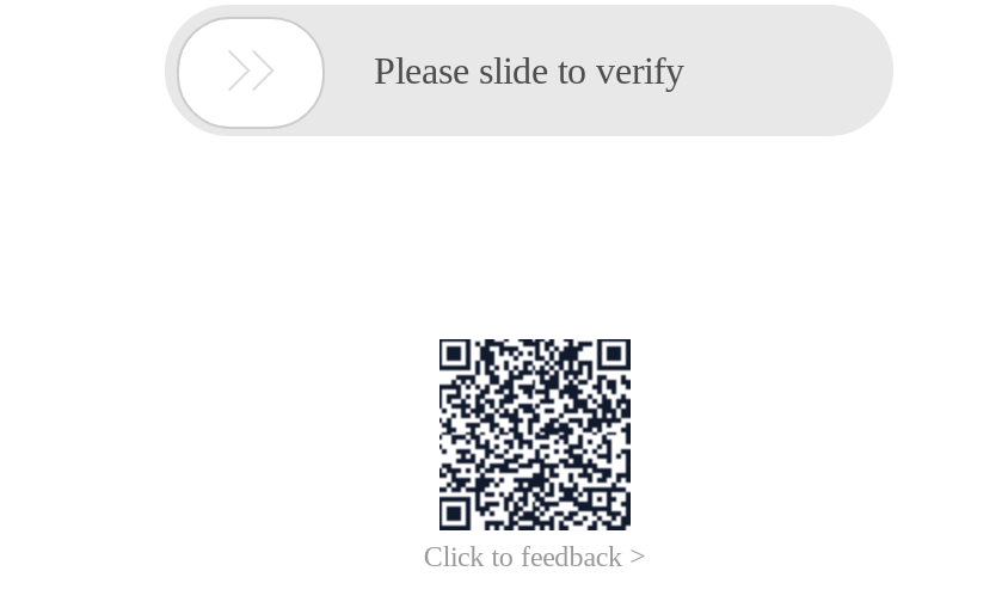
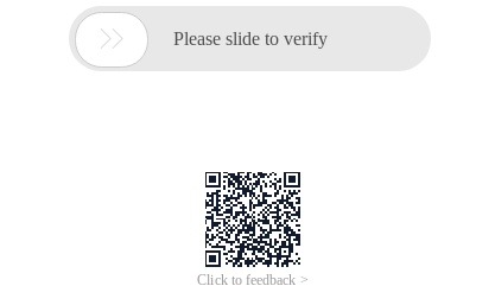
[437,339,633,533] [image] -> [205,171,302,268] [image]

